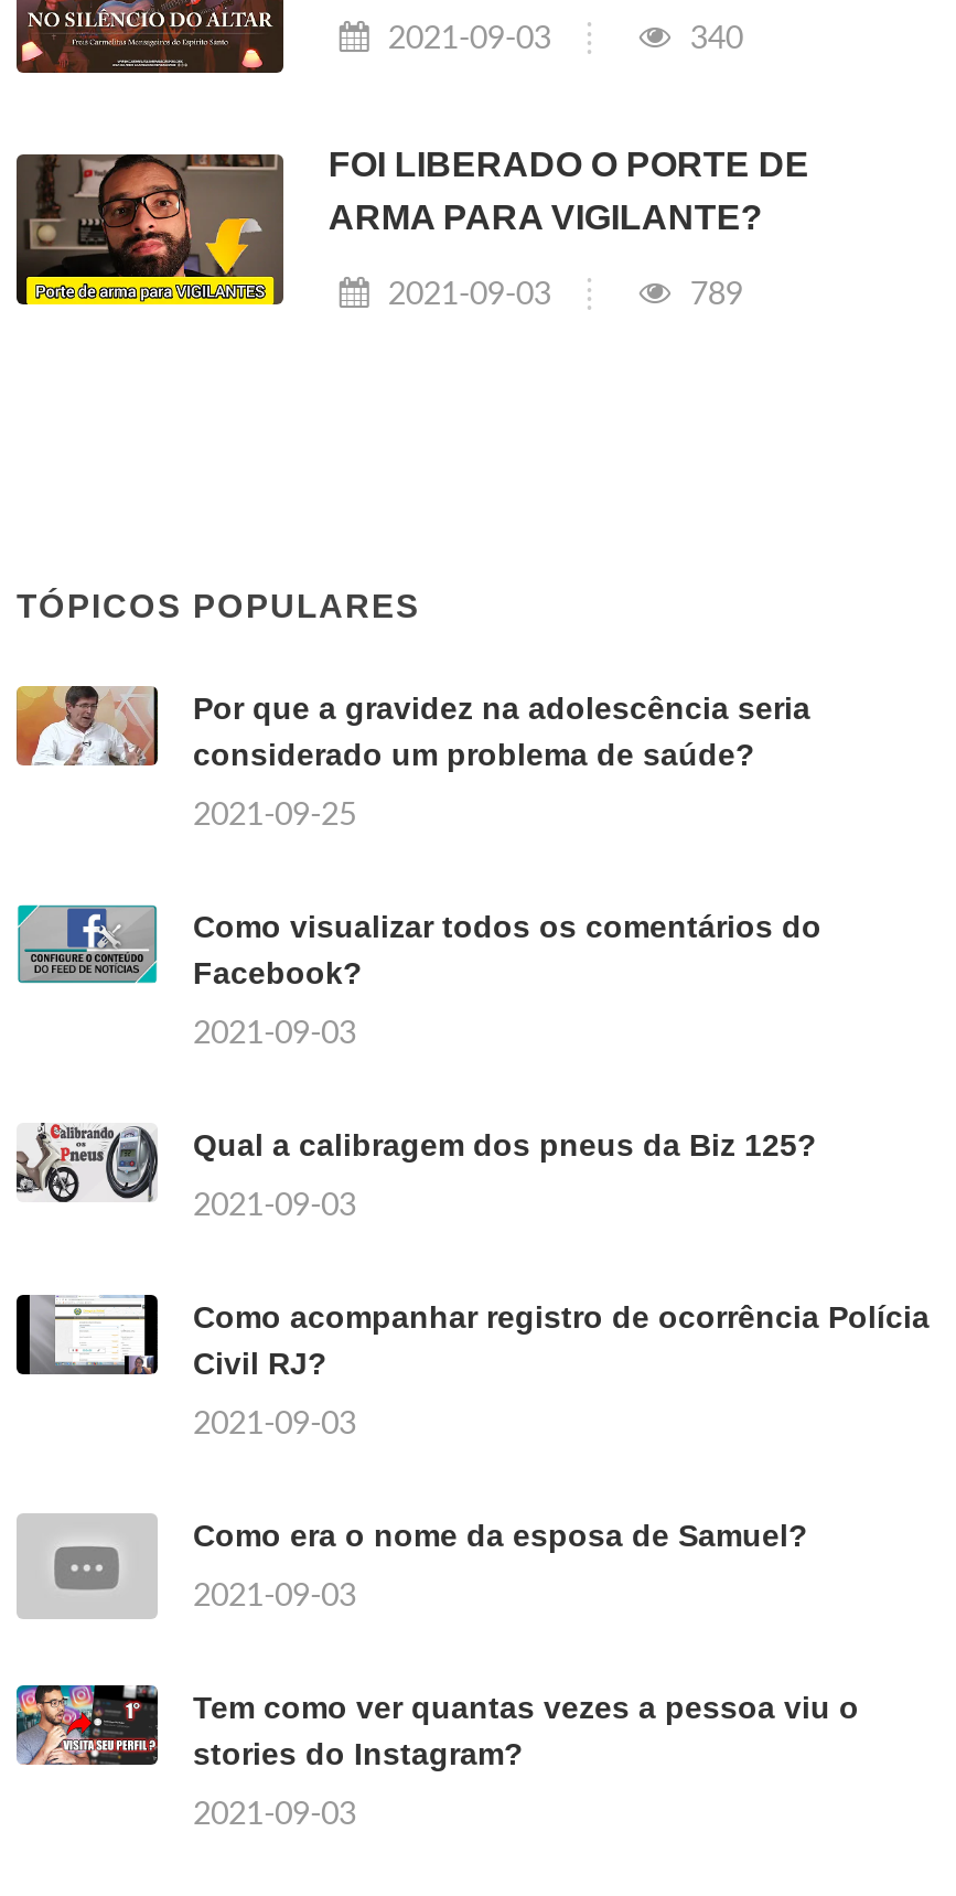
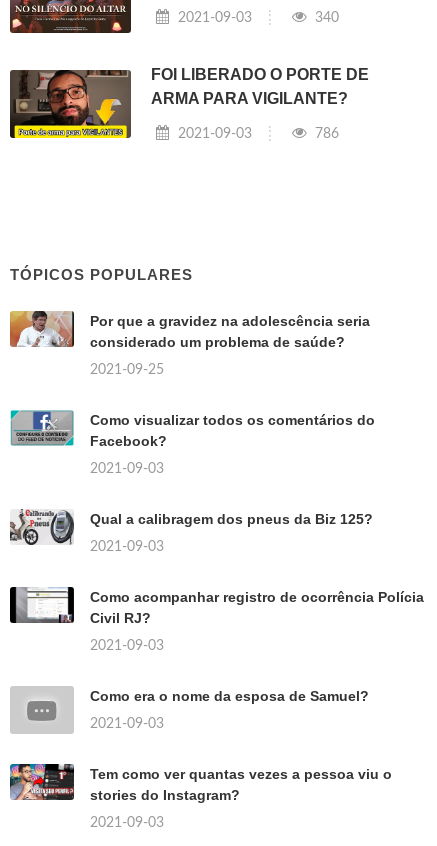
[681,279,743,312] 789 -> [311,126,339,141] 786

